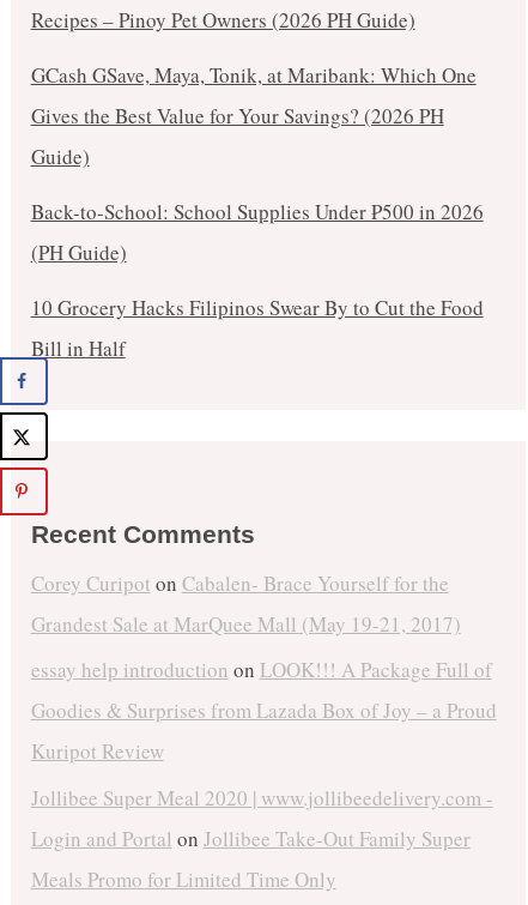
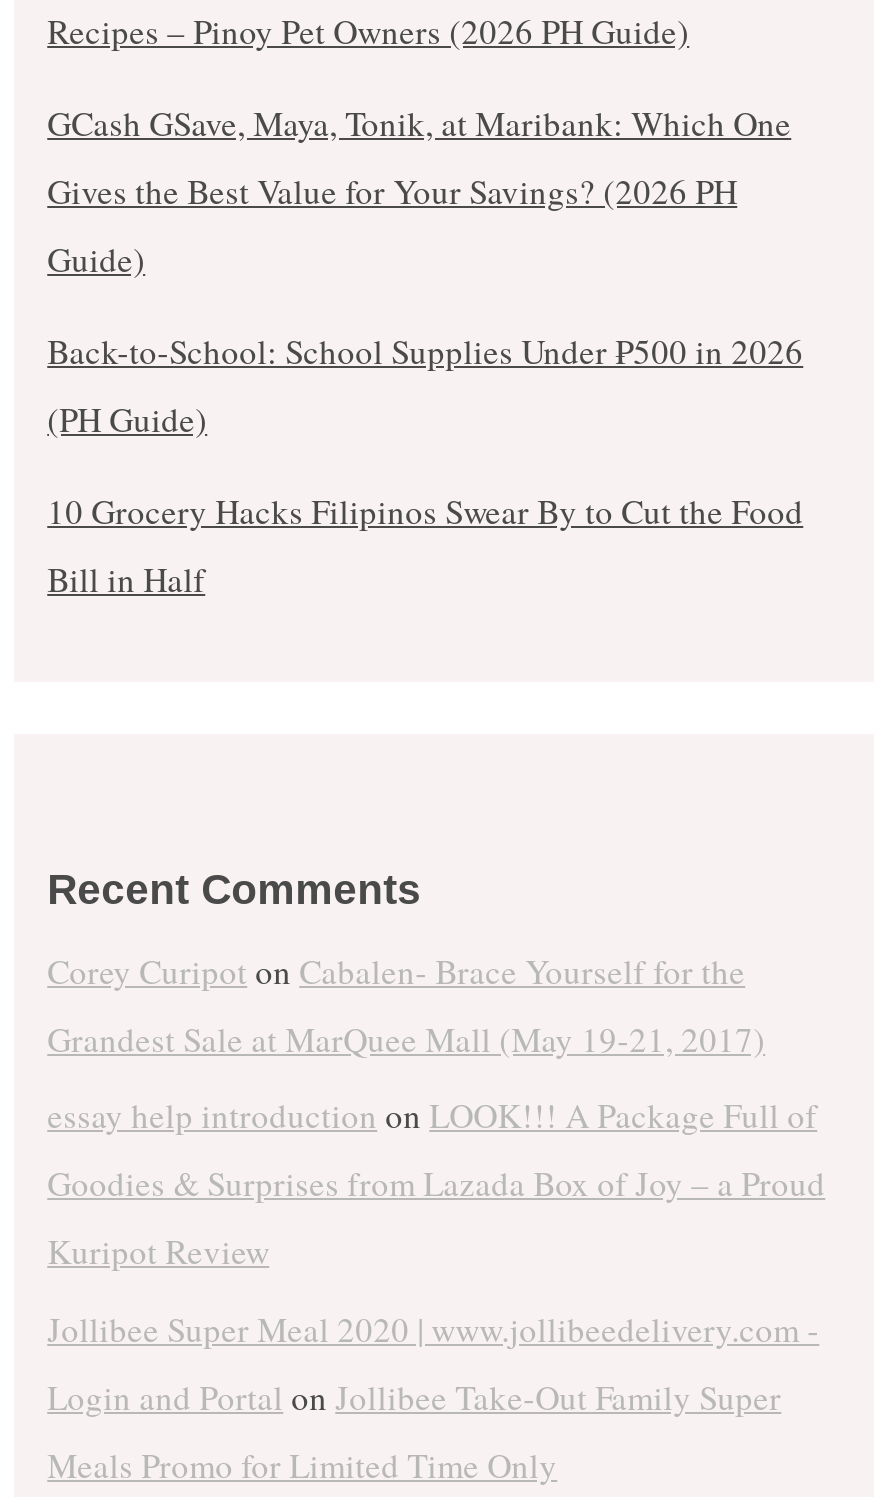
[4,356,50,517] [image] -> none

